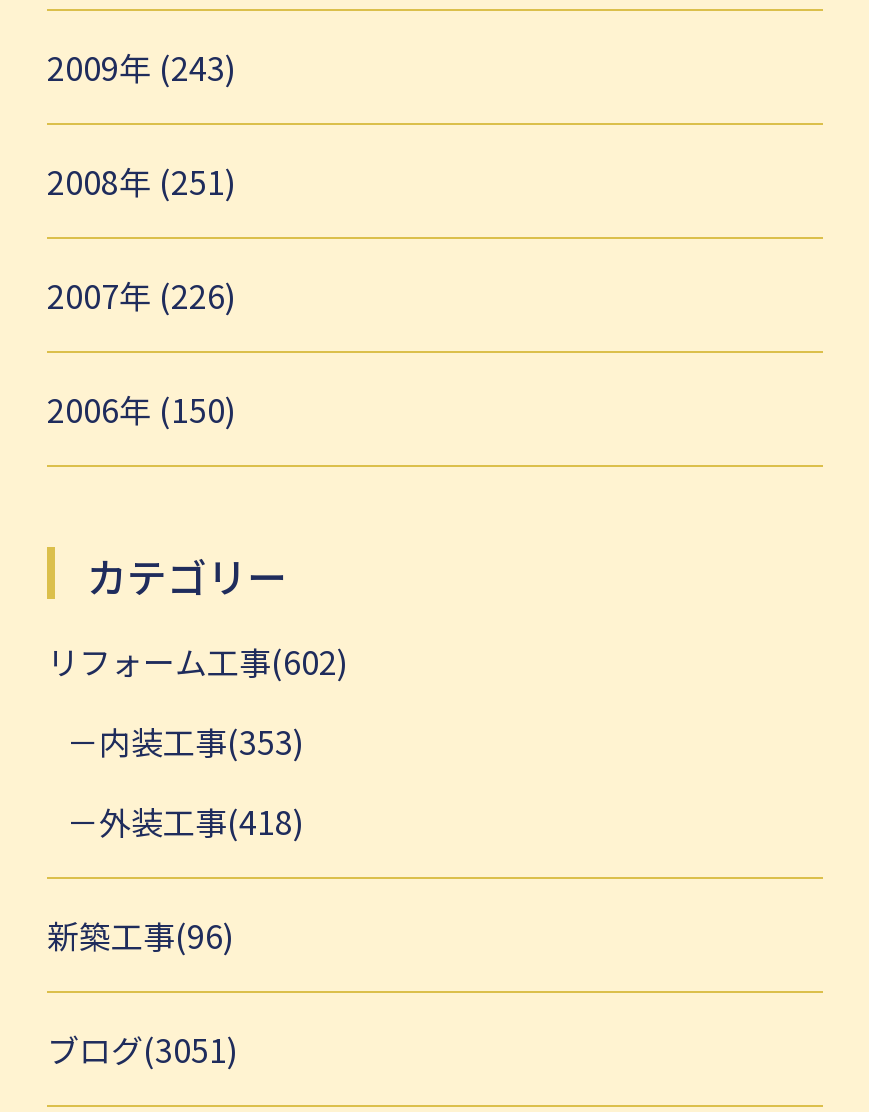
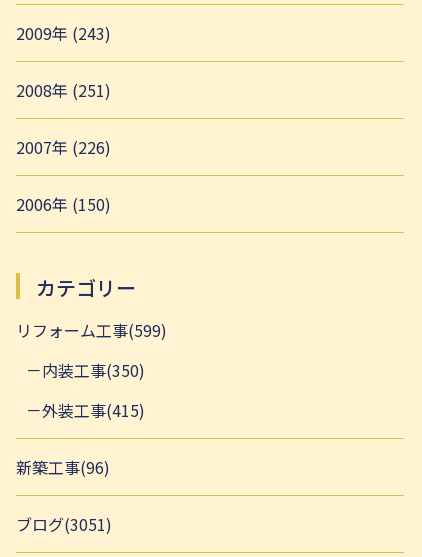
[47,637,349,685] リフォーム工事(602) -> [16,318,167,342] リフォーム工事(599)
[99,717,305,765] 内装工事(353) -> [42,358,145,382] 内装工事(350)
[99,797,305,845] 外装工事(418) -> [42,398,145,422] 外装工事(415)

